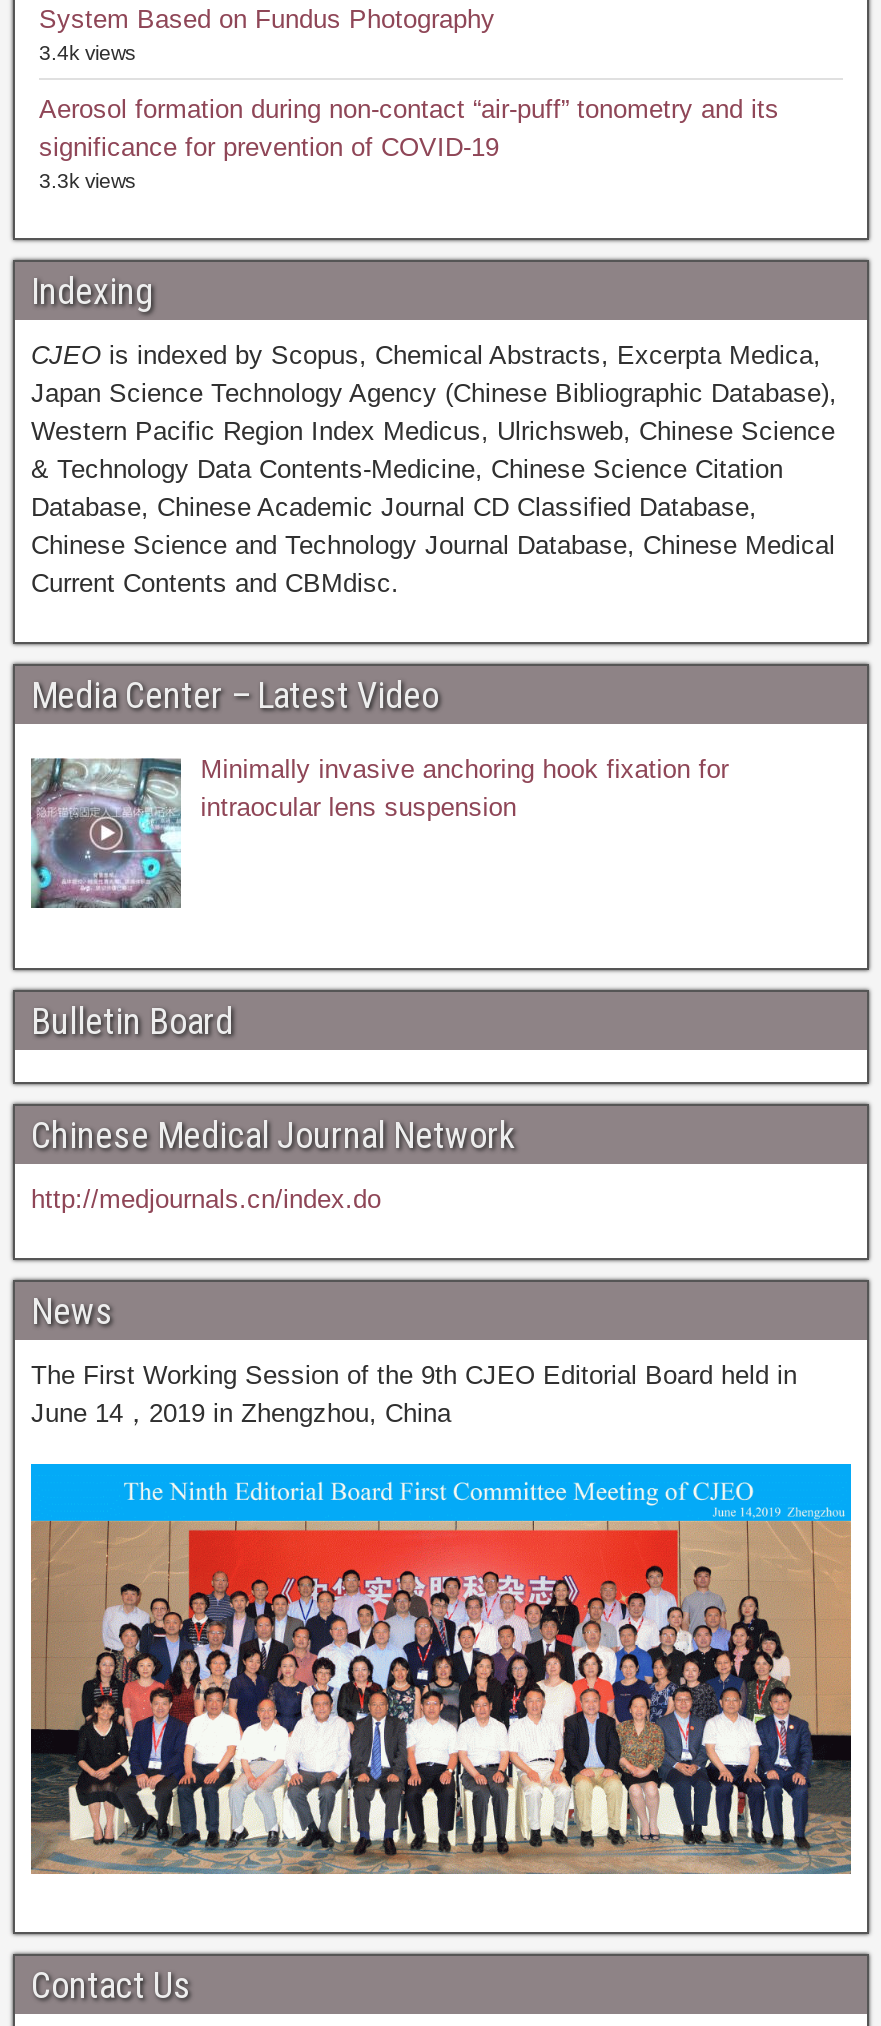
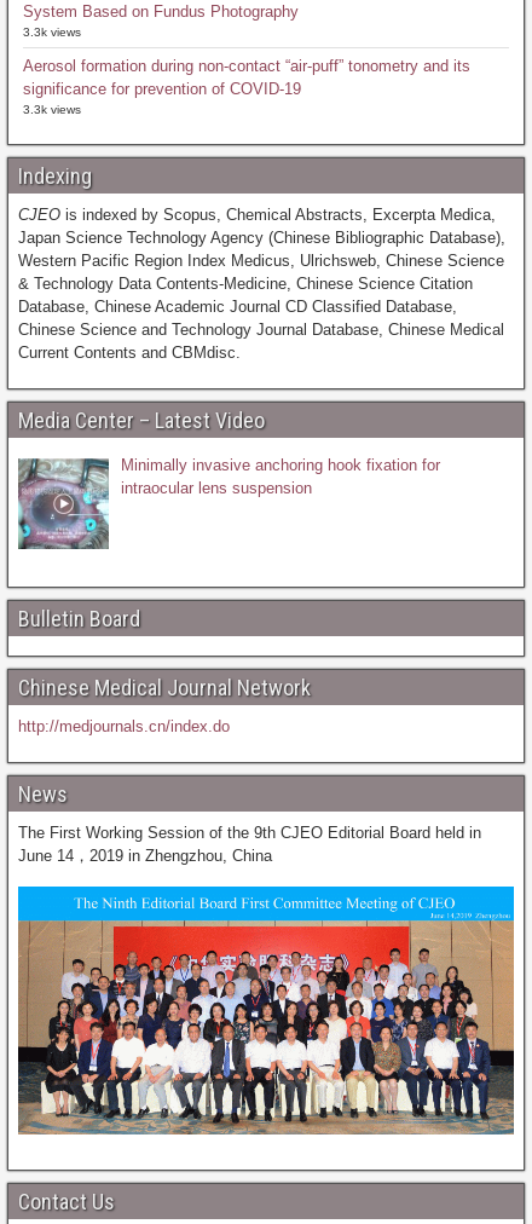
[39,42,135,64] 3.4k views -> [23,25,81,39] 3.3k views

